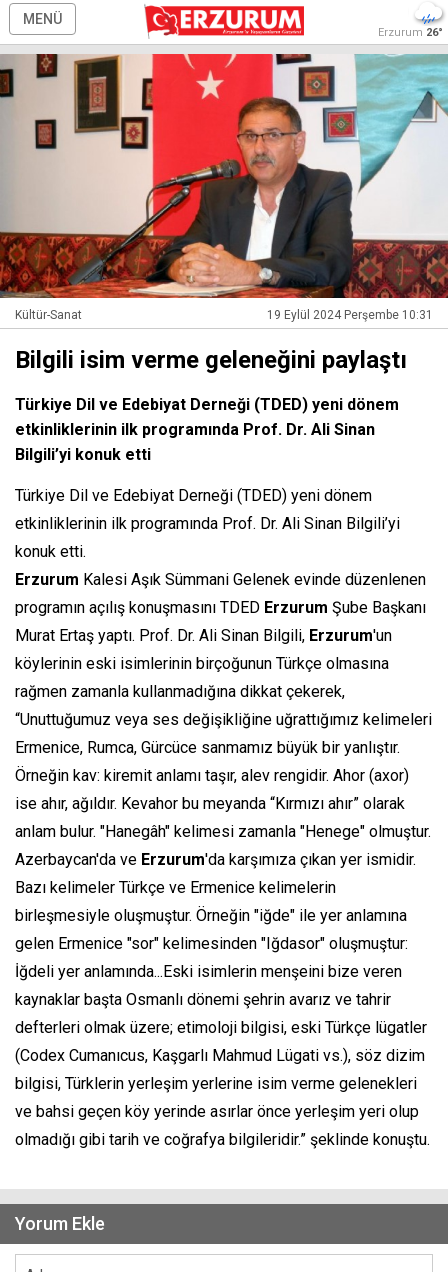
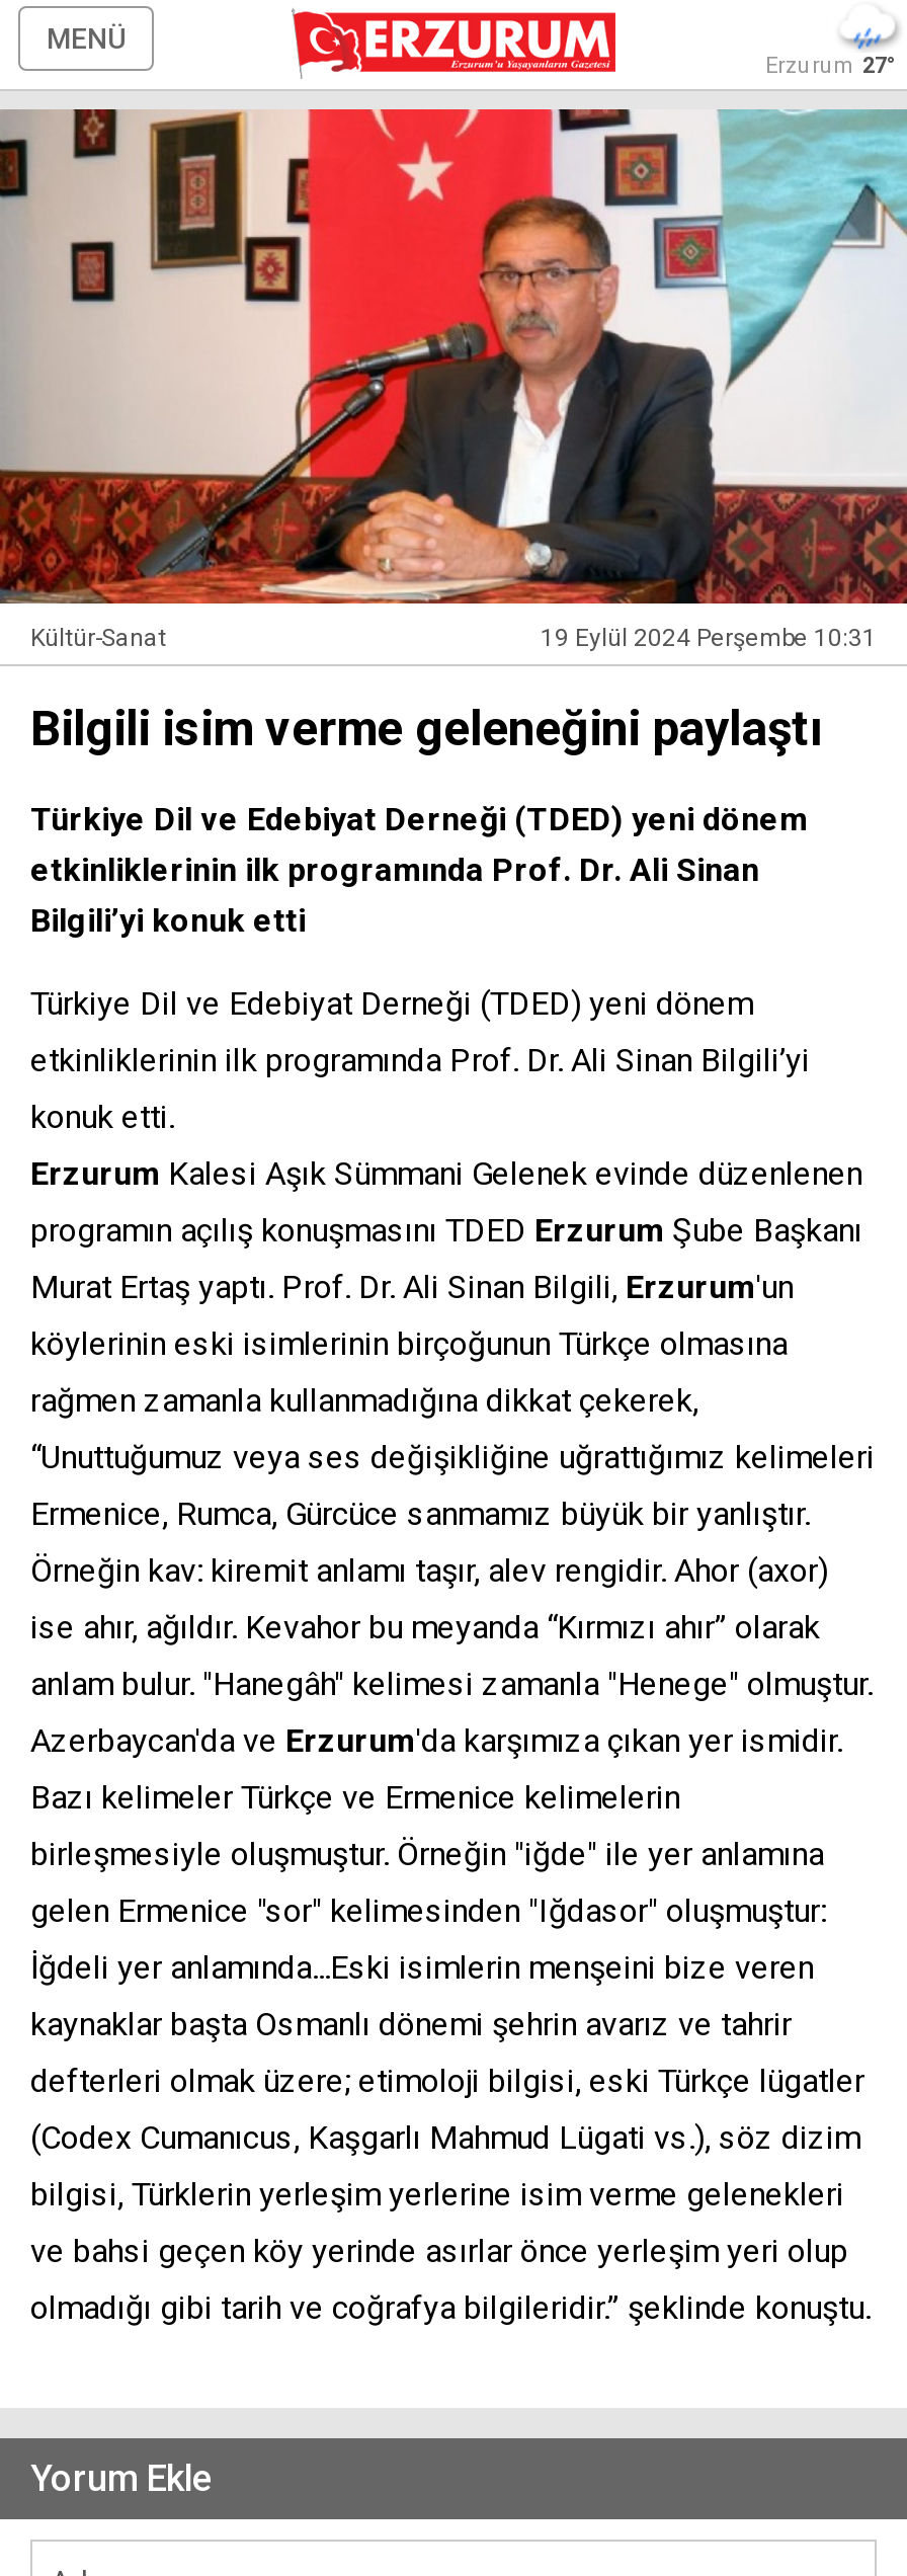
[378,26,443,39] Erzurum 26° -> [765,53,897,79] Erzurum 27°

